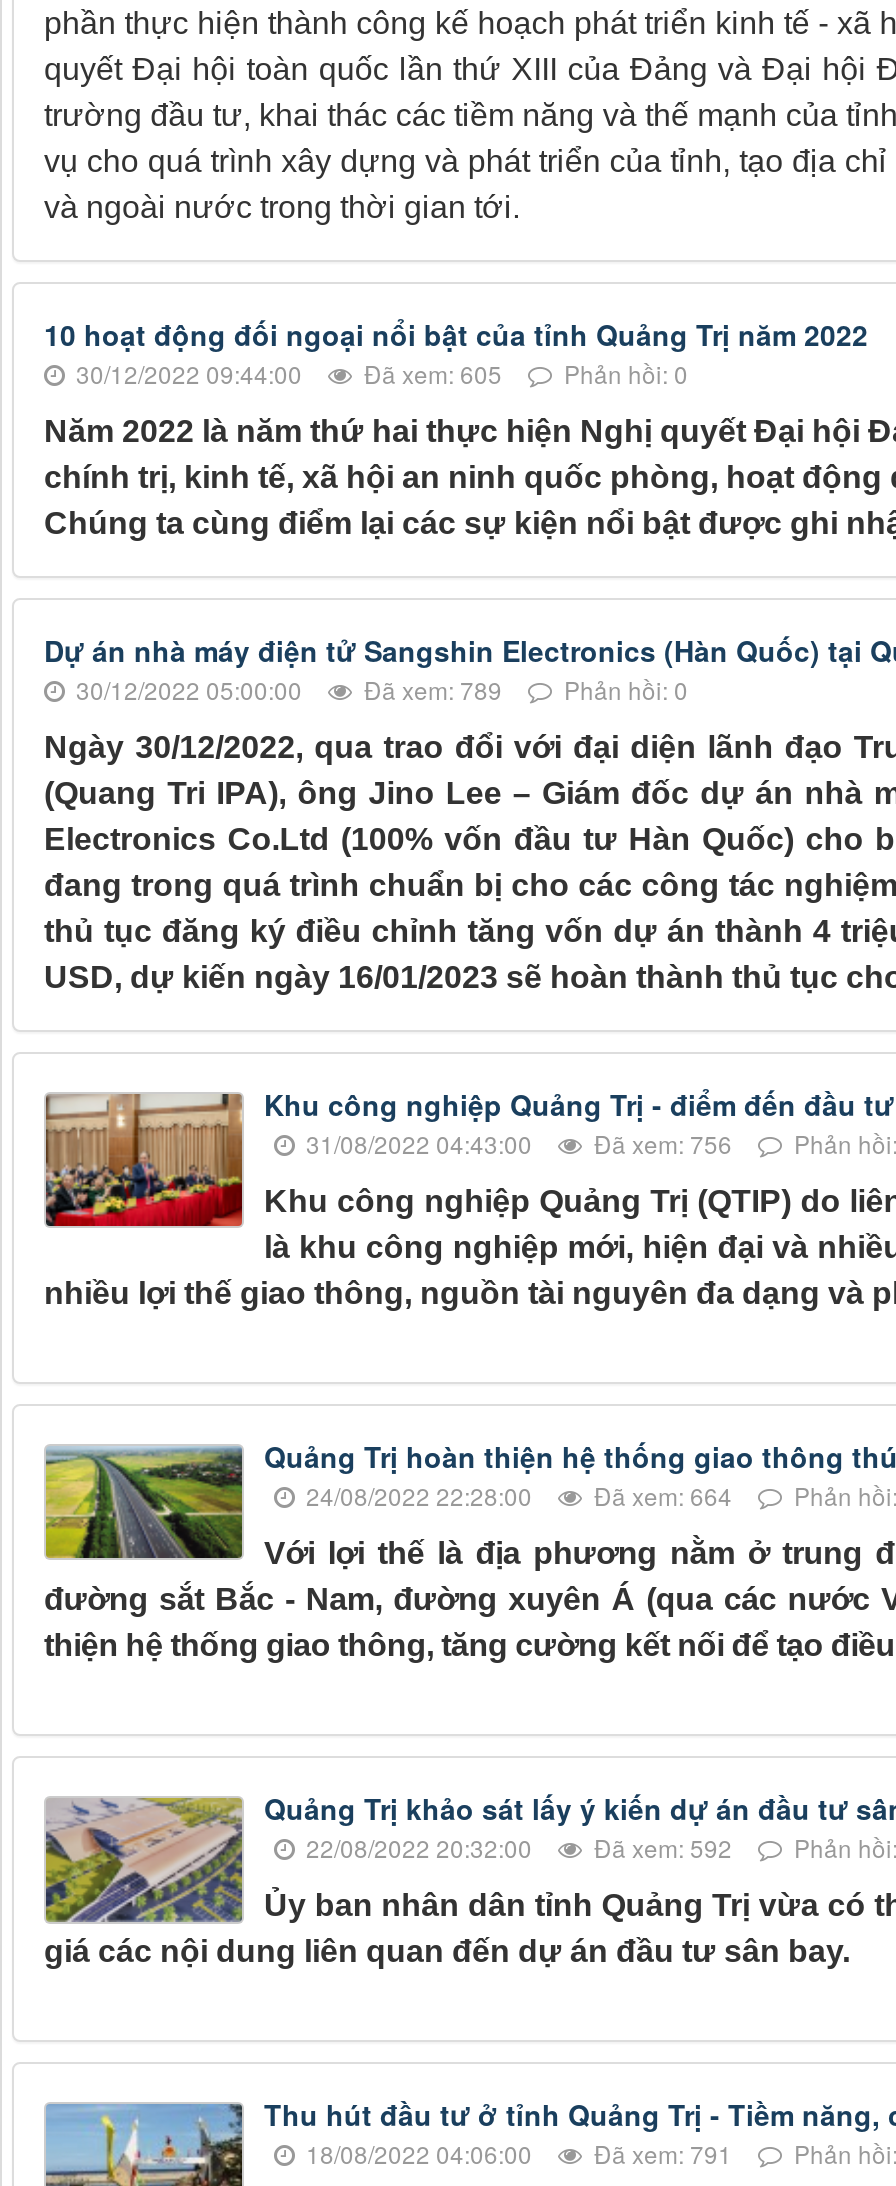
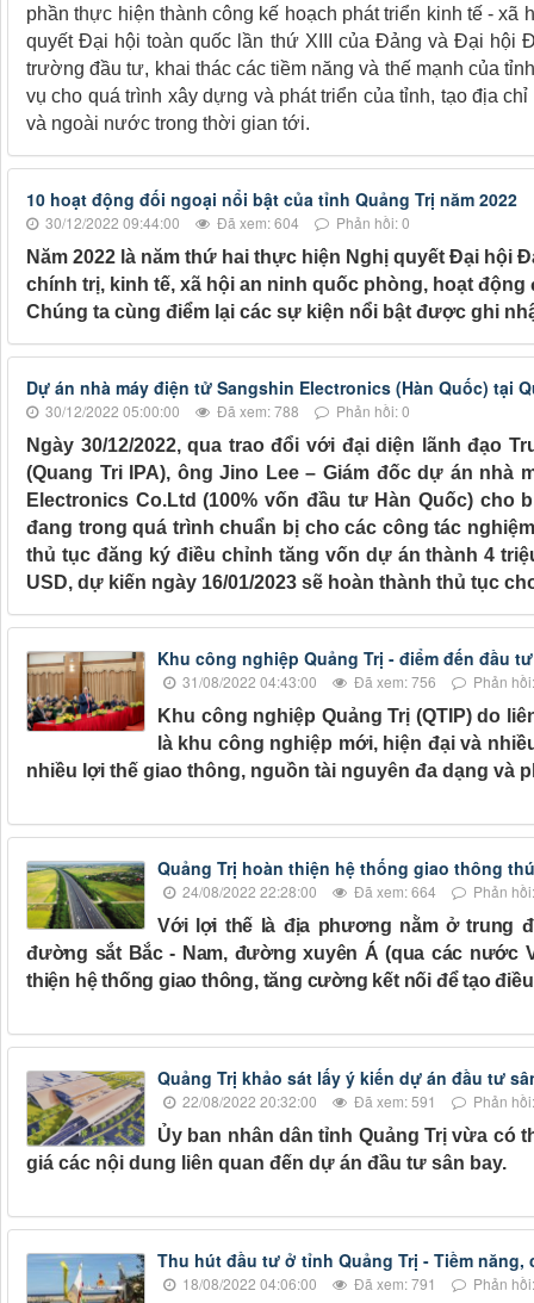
[70,356,688,390] 30/12/2022 09:44:00 Đã xem: 605 Phản hồi: 0 -> [42,212,410,233] 30/12/2022 09:44:00 Đã xem: 604 Phản hồi: 0
[70,672,688,706] 30/12/2022 05:00:00 Đã xem: 789 Phản hồi: 0 -> [42,401,410,421] 30/12/2022 05:00:00 Đã xem: 788 Phản hồi: 0
[588,1830,732,1864] Đã xem: 592 -> [350,1091,436,1111] Đã xem: 591

